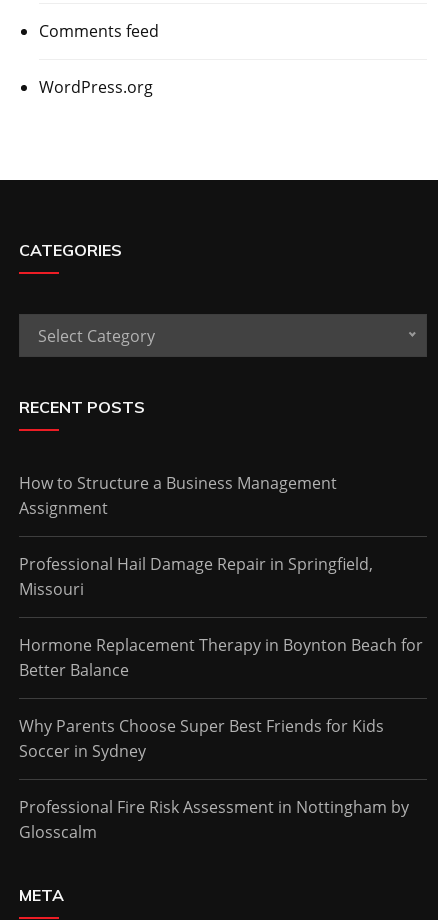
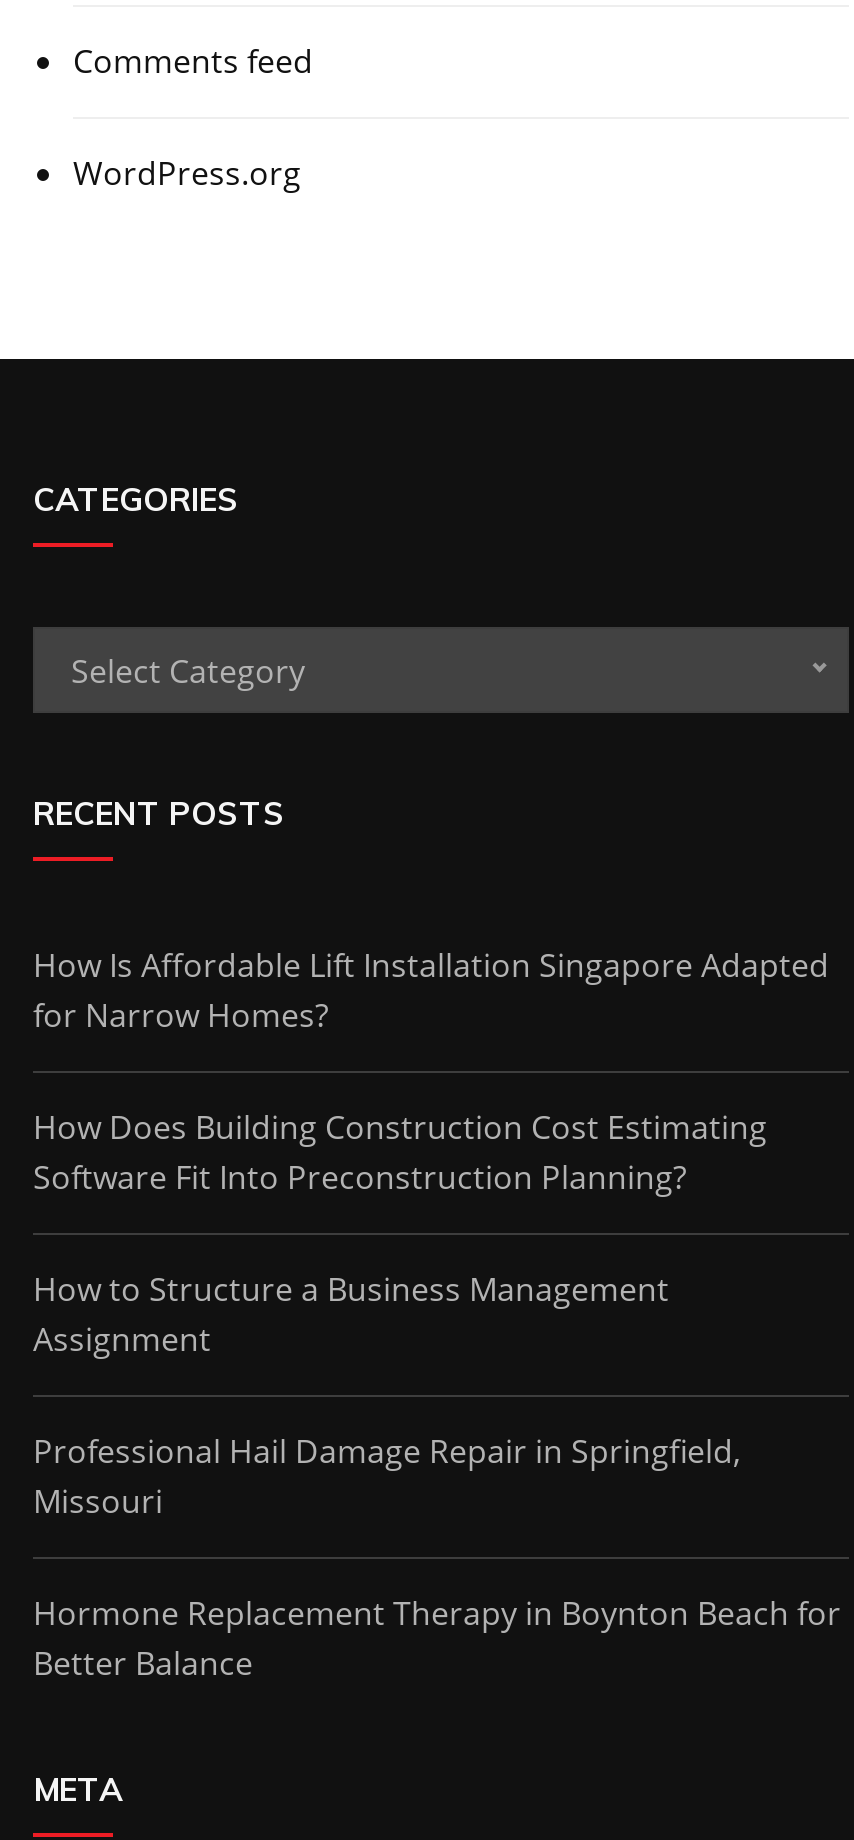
none -> [33,942,829,1198] How Is Affordable Lift Installation Singapore Adapted | for Narrow Homes? | How Does Building Construction Cost Estimating | Software Fit Into Preconstruction Planning?
moved [19,472,423,681] -> [33,1266,841,1684]: How to Structure a Business Management | Assignment | Professional Hail Damage Repair in Springfield, | Missouri | Hormone Replacement Therapy in Boynton Beach for | Better Balance
[19,715,409,843] Why Parents Choose Super Best Friends for Kids | Soccer in Sydney | Professional Fire Risk Assessment in Nottingham by | Glosscalm -> none

